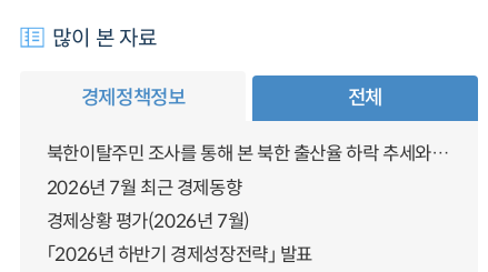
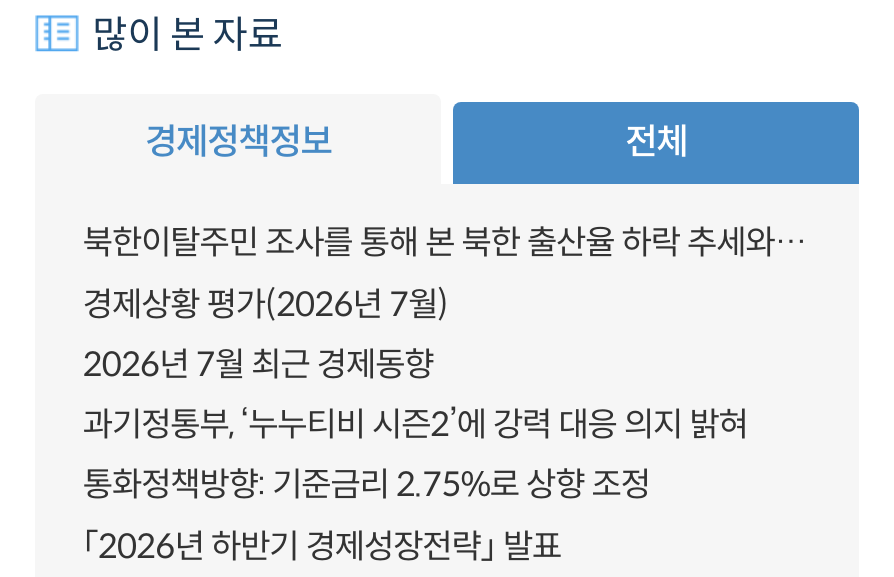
none -> [83,404,748,507] 과기정통부, ‘누누티비 시즌2’에 강력 대응 의지 밝혀 | 통화정책방향: 기준금리 2.75%로 상향 조정
moved [46,210,250,233] -> [83,283,448,325]: 경제상황 평가(2026년 7월)

